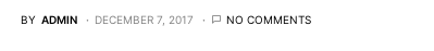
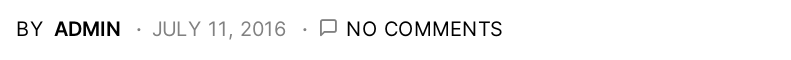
[21,13,194,26] BY ADMIN DECEMBER 7, 2017 -> [16,17,286,41] BY ADMIN JULY 11, 2016

